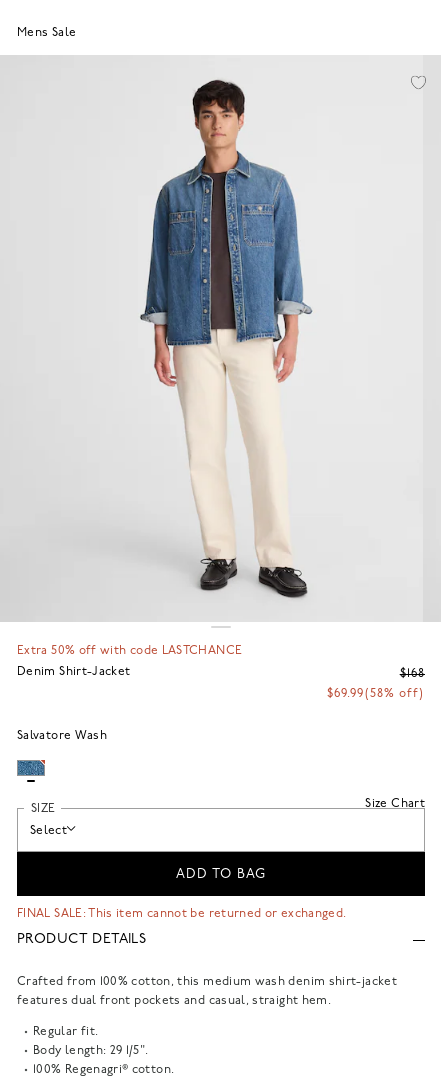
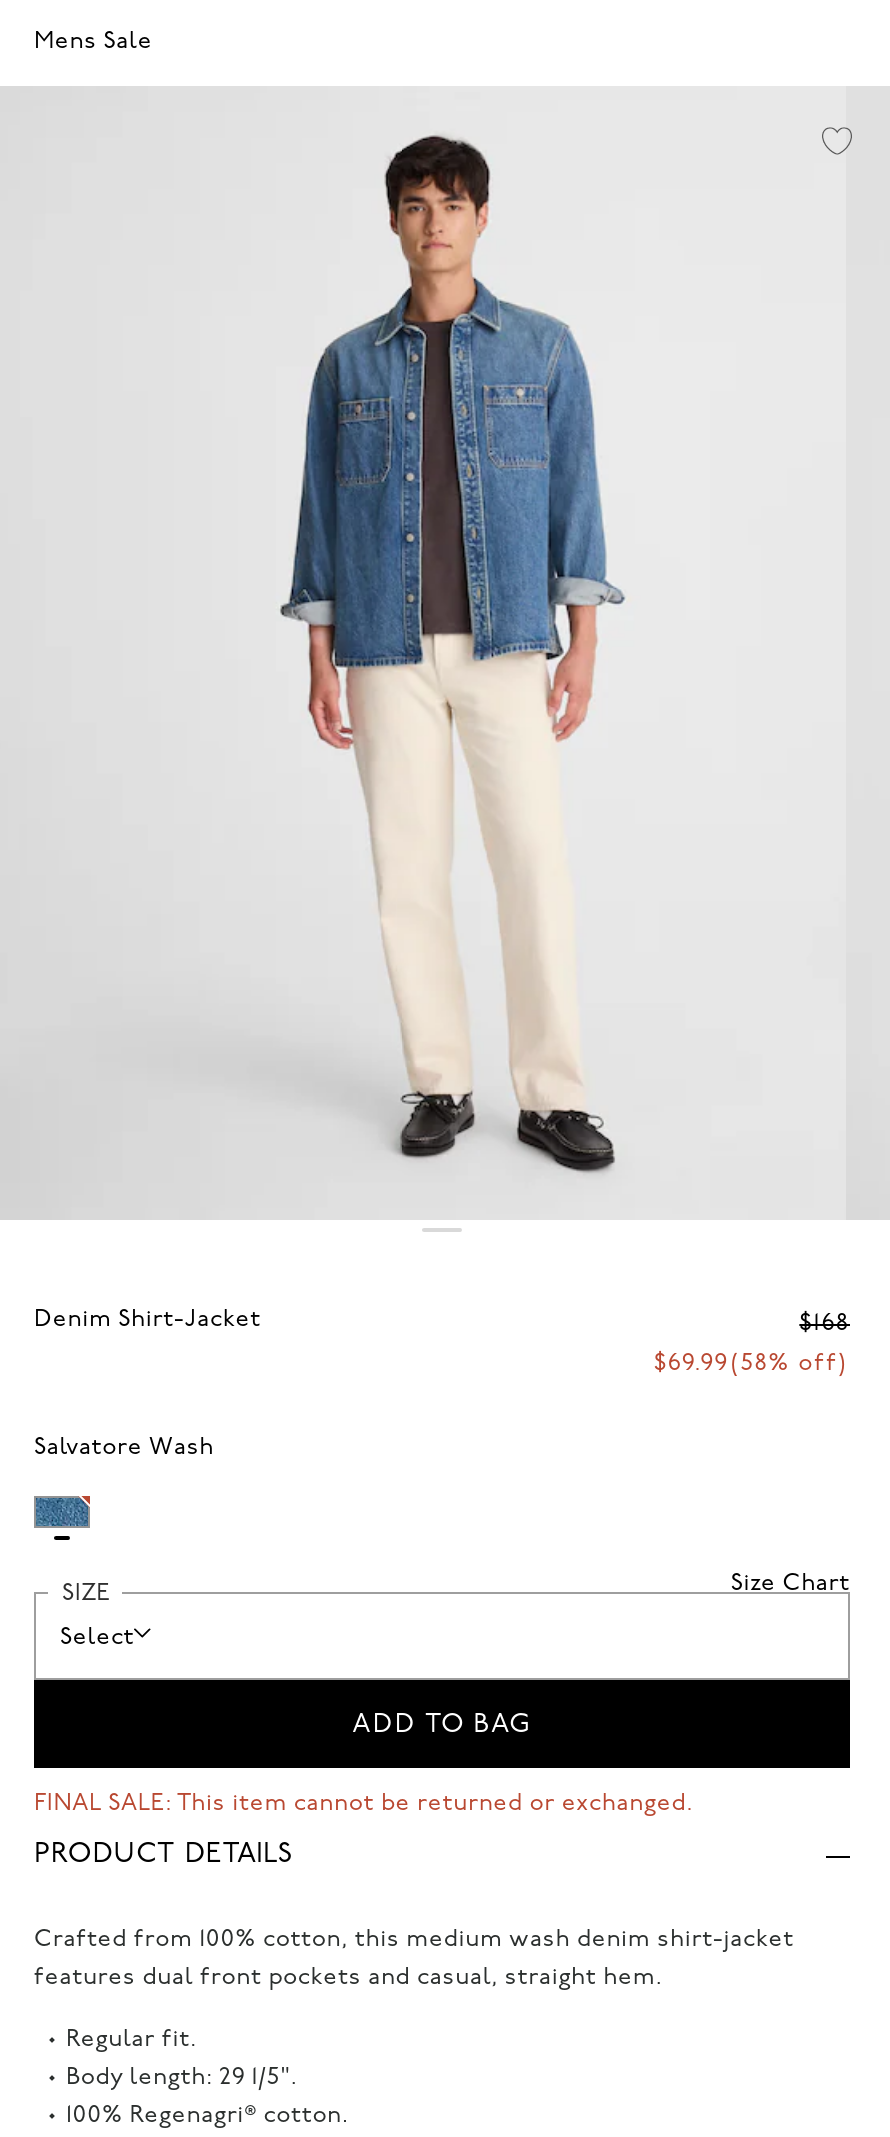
[17,645,242,657] Extra 50% off with code LASTCHANCE -> none

